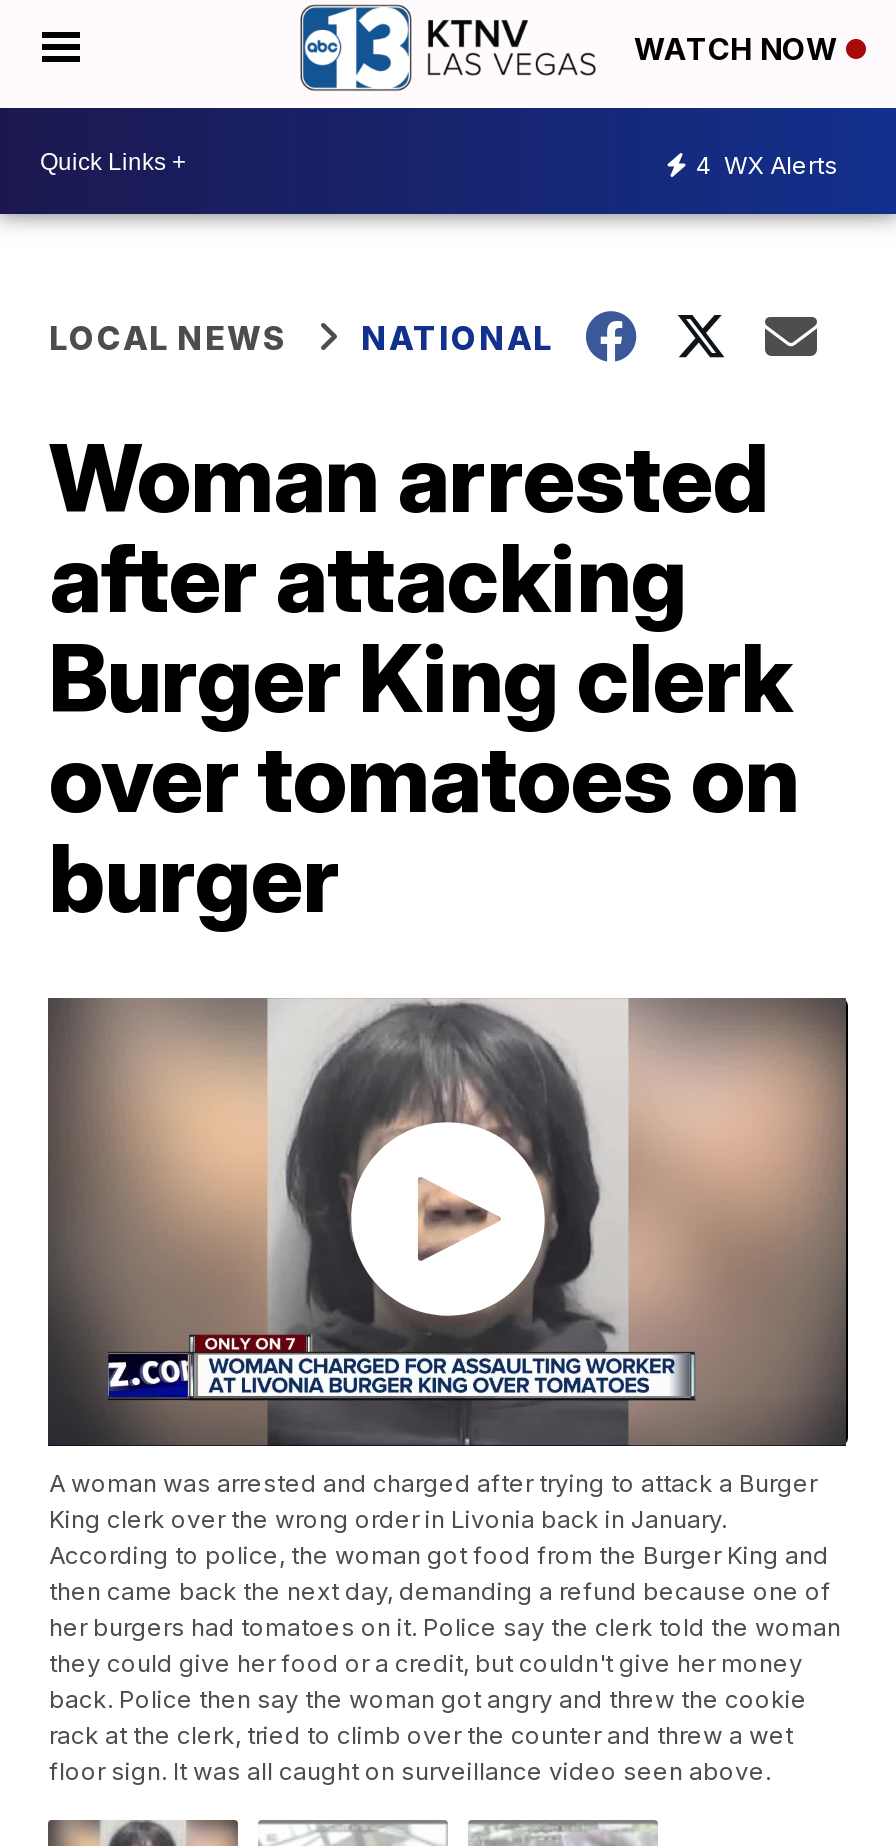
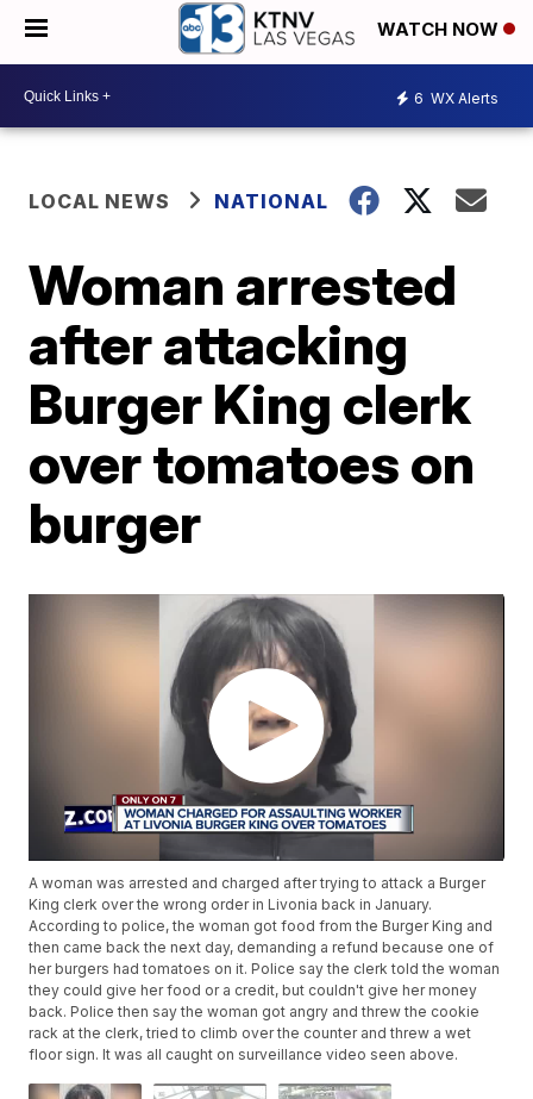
[696,149,838,179] 4 WX Alerts -> [414,89,498,107] 6 WX Alerts

